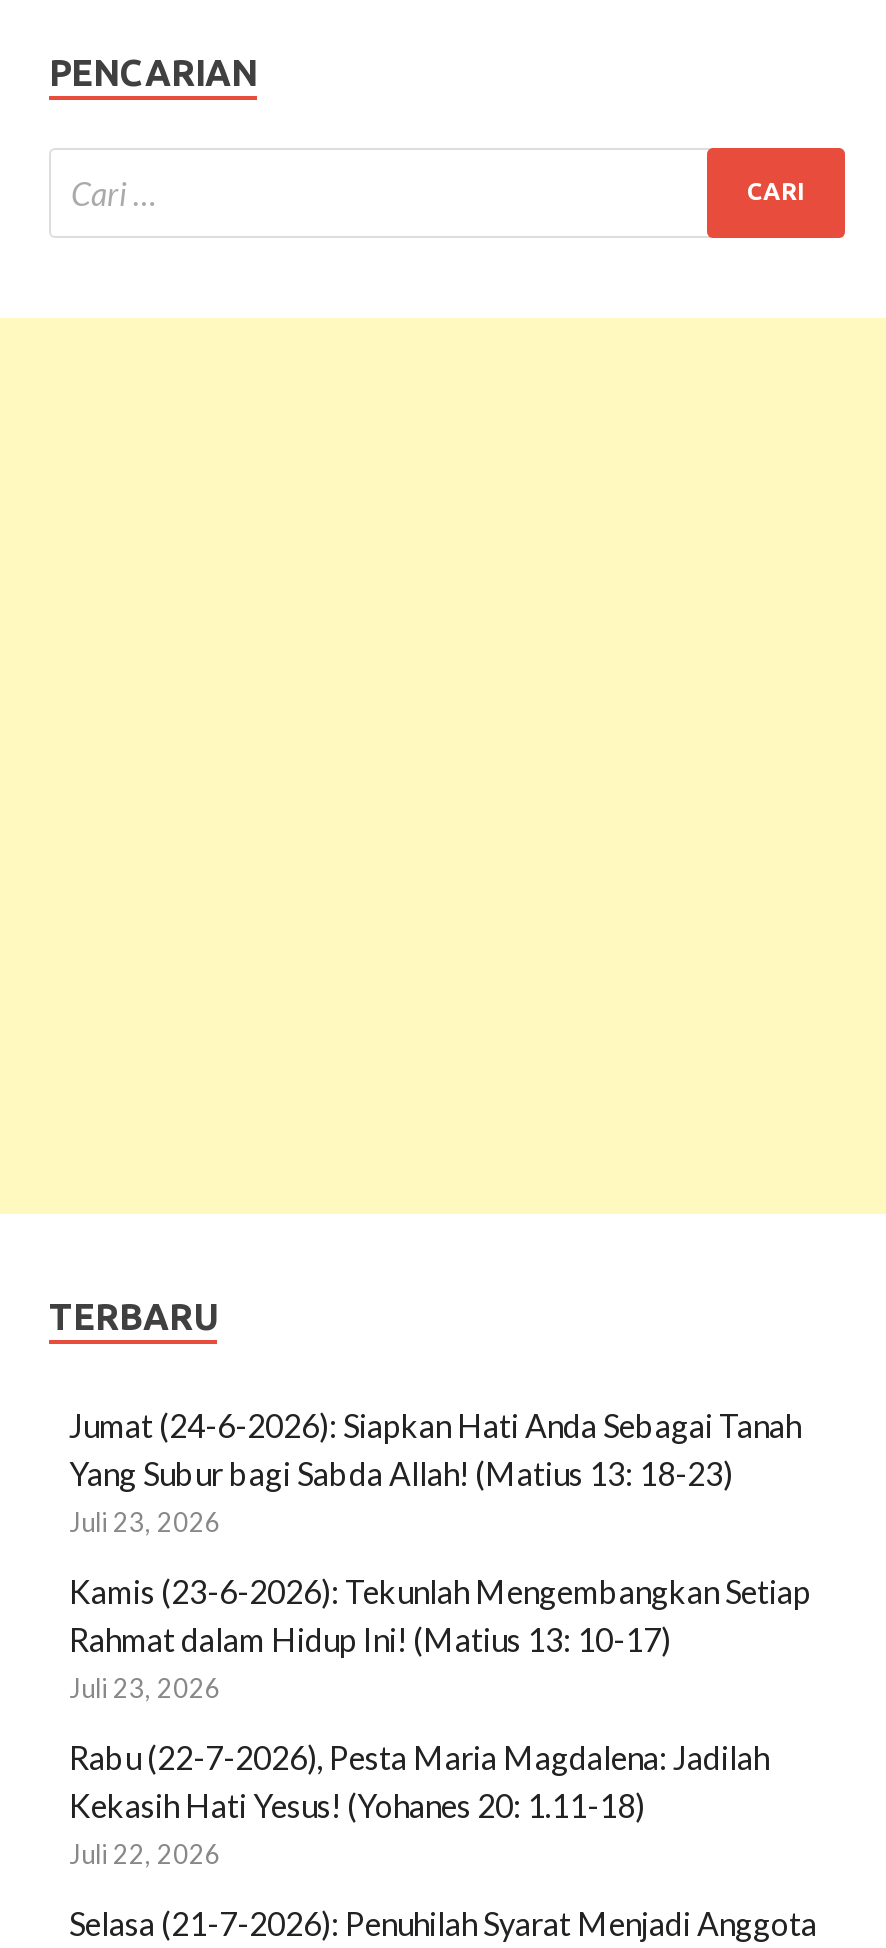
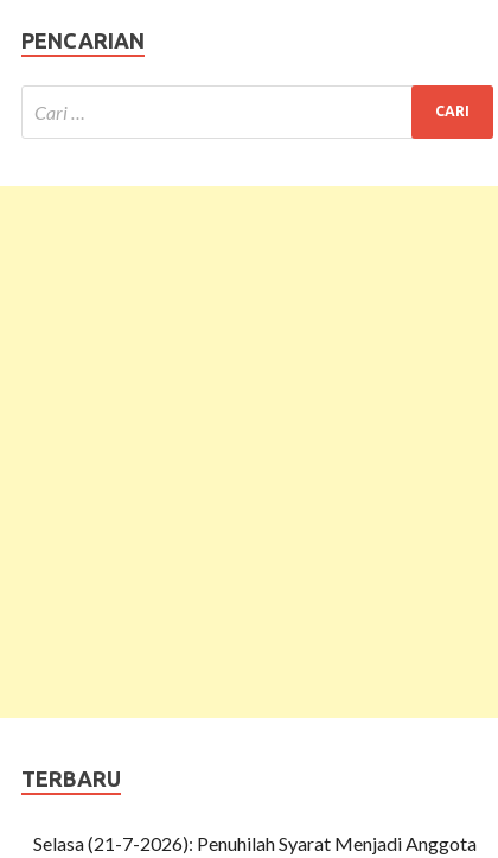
[69,1405,811,1869] Jumat (24-6-2026): Siapkan Hati Anda Sebagai Tanah | Yang Subur bagi Sabda Allah! (Matius 13: 18-23) | Juli 23, 2026 | Kamis (23-6-2026): Tekunlah Mengembangkan Setiap | Rahmat dalam Hidup Ini! (Matius 13: 10-17) | Juli 23, 2026 | Rabu (22-7-2026), Pesta Maria Magdalena: Jadilah | Kekasih Hati Yesus! (Yohanes 20: 1.11-18) | Juli 22, 2026 -> none

